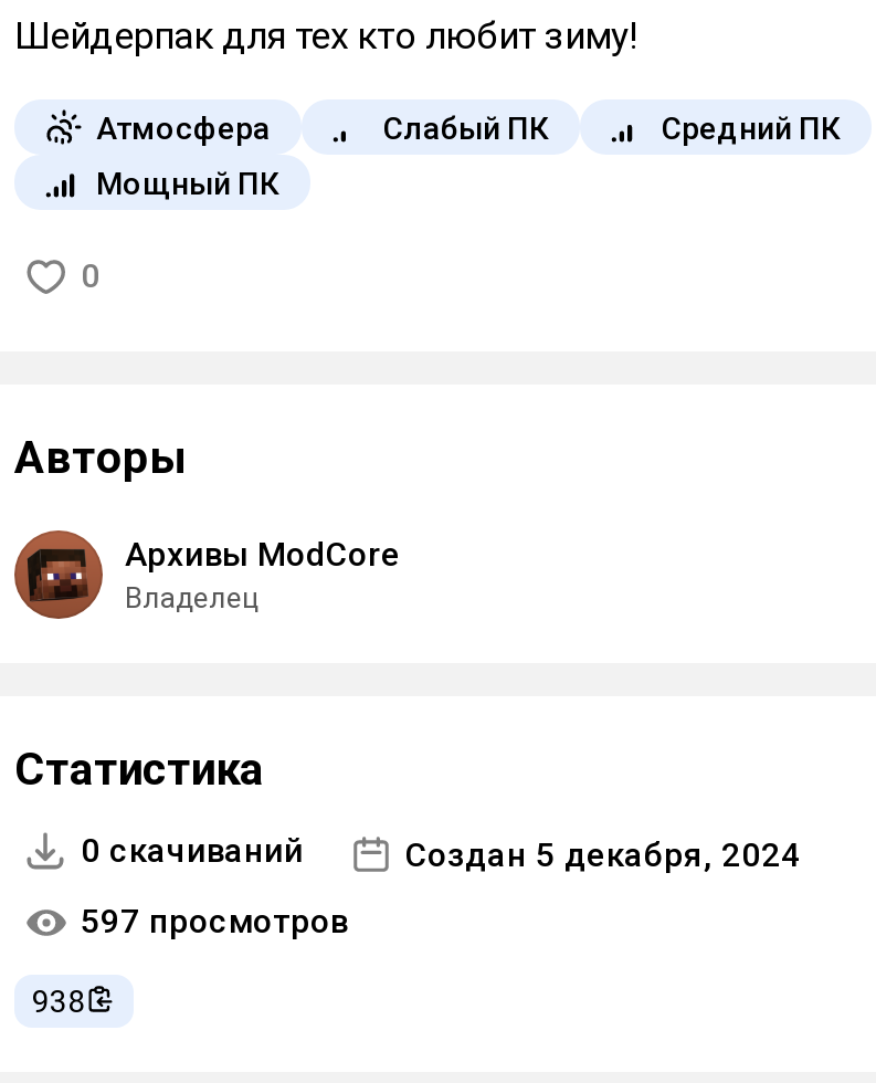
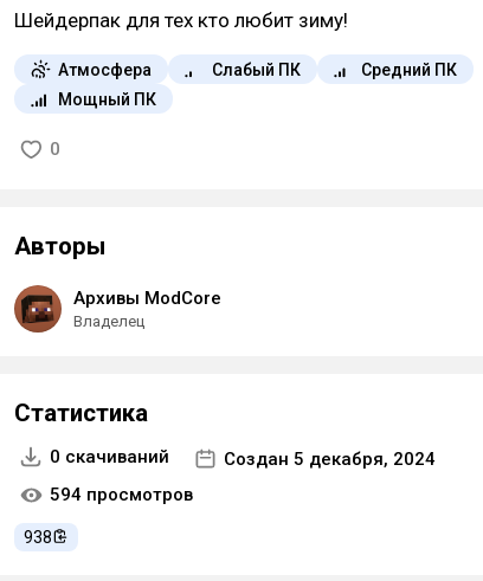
[81,902,348,942] 597 просмотров -> [50,484,193,506] 594 просмотров

